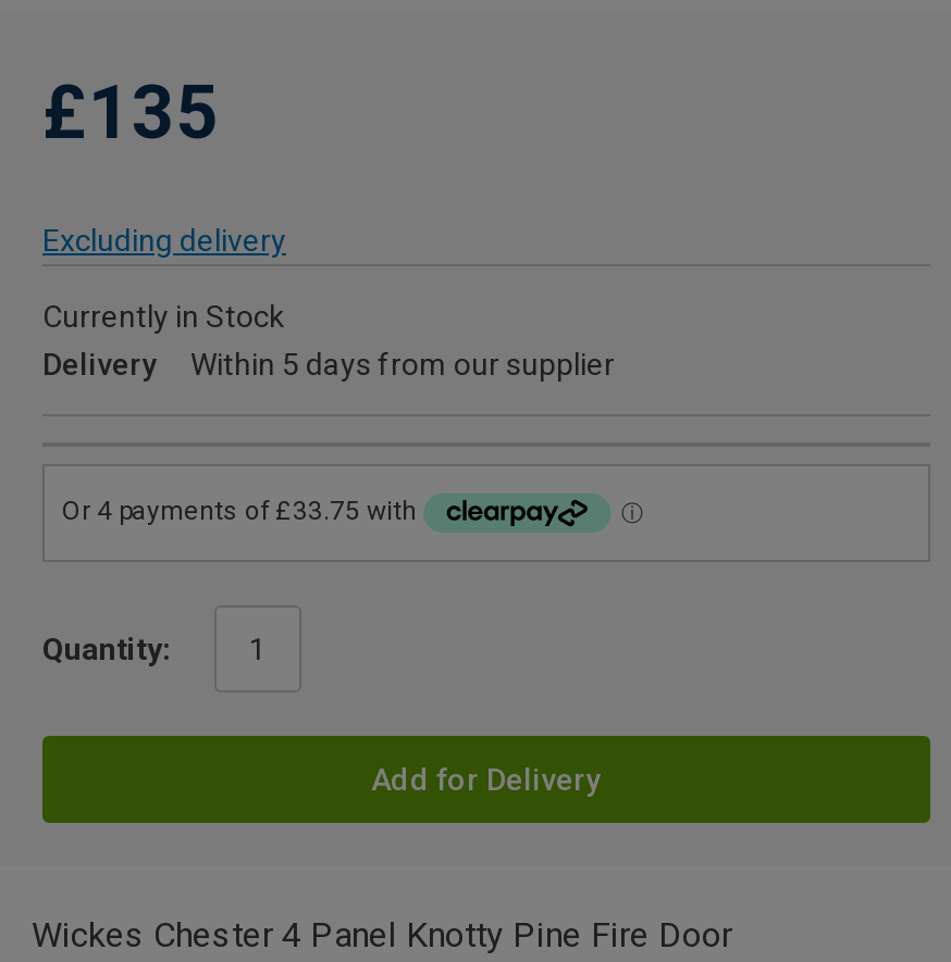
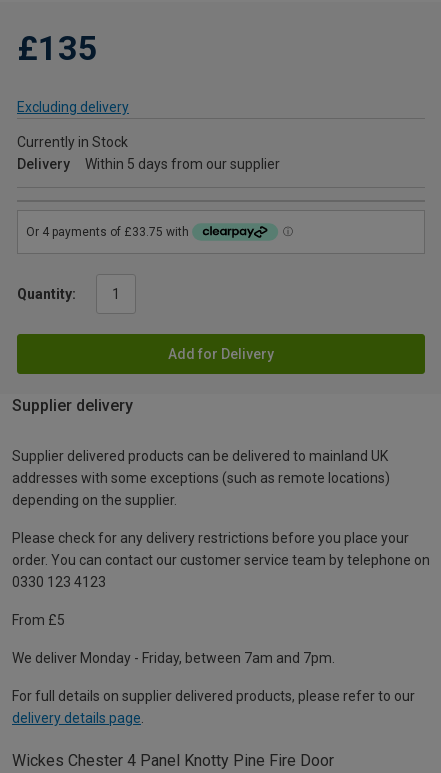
none -> [12,396,430,726] Supplier delivery | Supplier delivered products can be delivered to mainland UK | addresses with some exceptions (such as remote locations) | depending on the supplier. | Please check for any delivery restrictions before you place your | order. You can contact our customer service team by telephone on | 0330 123 4123 | From £5 | We deliver Monday - Friday, between 7am and 7pm. | For full details on supplier delivered products, please refer to our | delivery details page.

